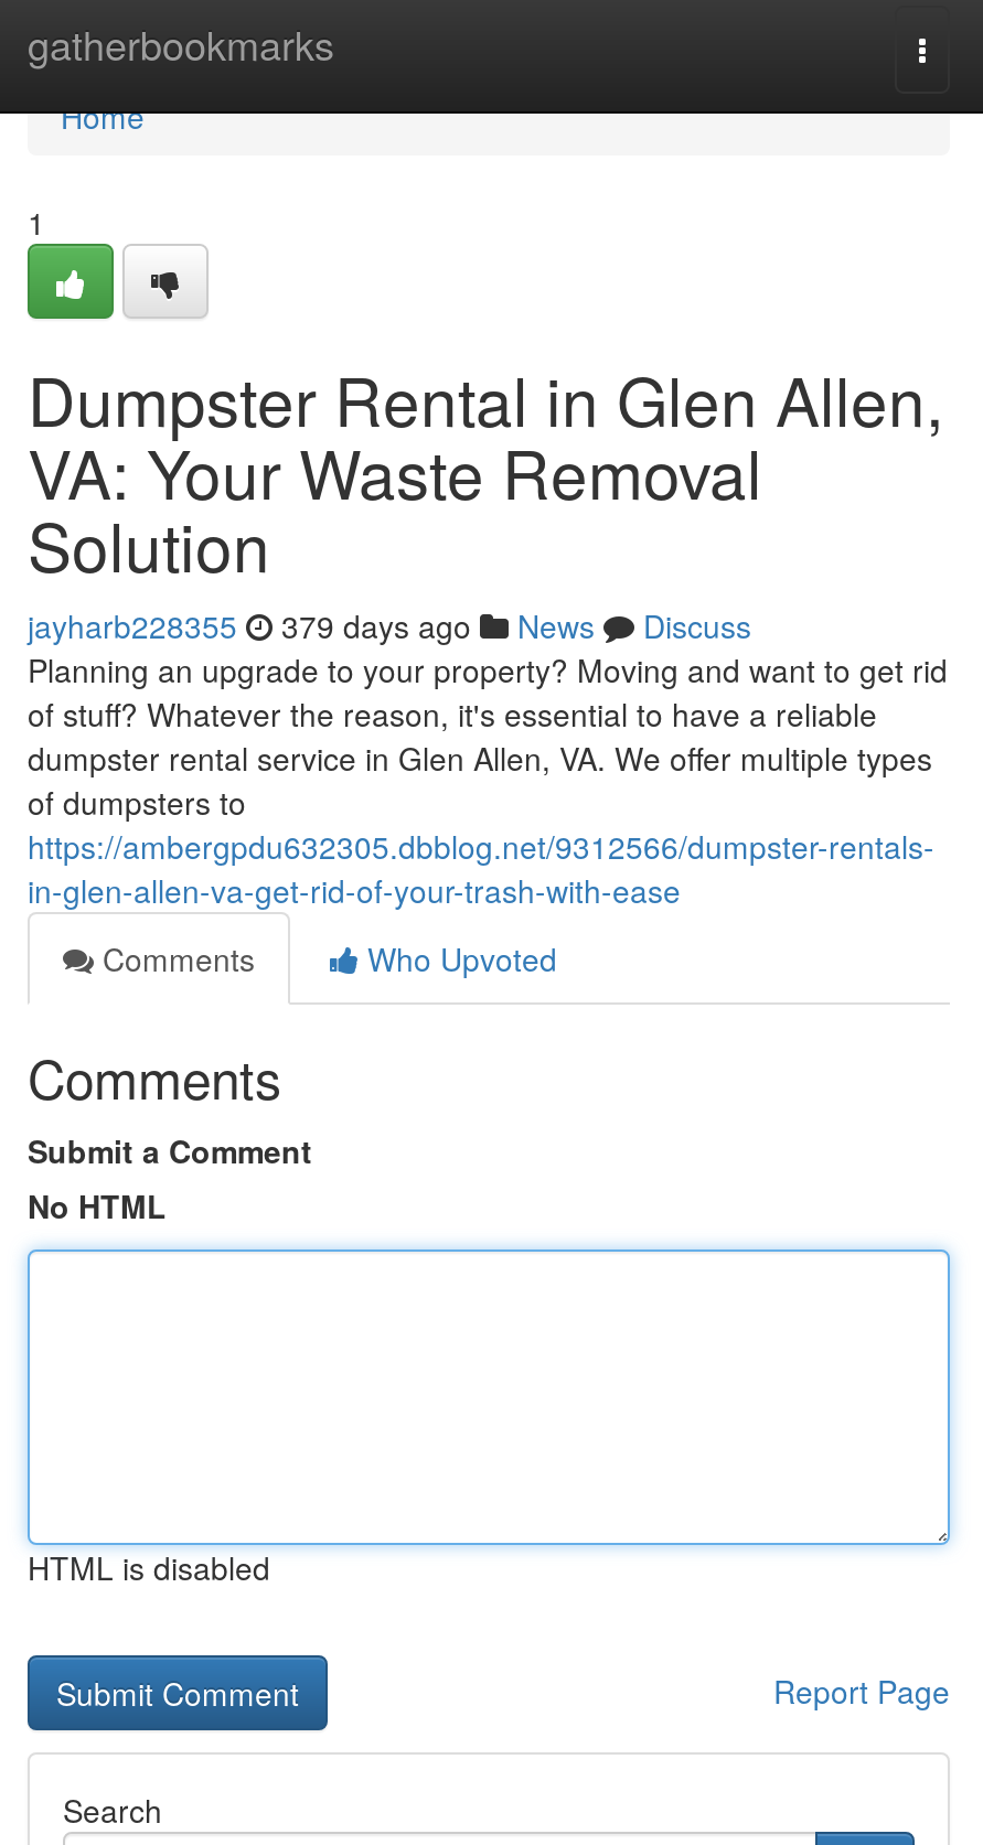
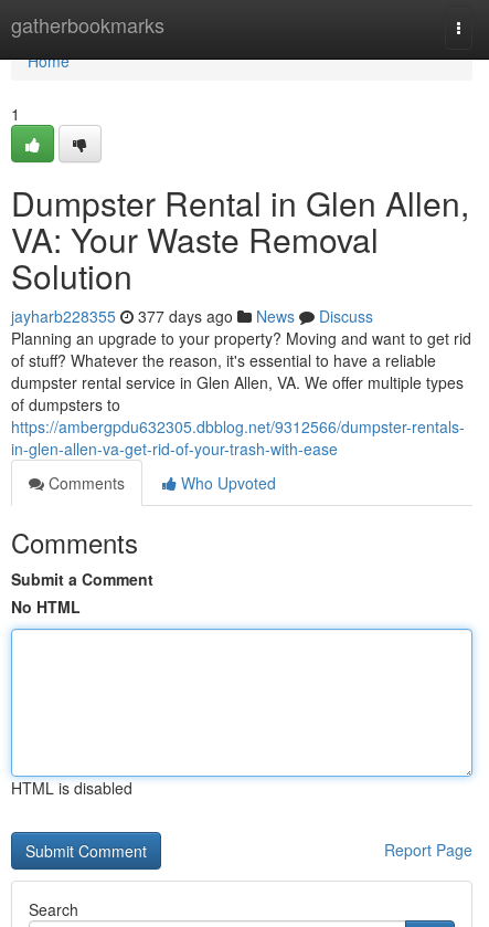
[28,603,751,647] jayharb228355 379 days ago News Discuss -> [11,305,373,327] jayharb228355 377 days ago News Discuss

